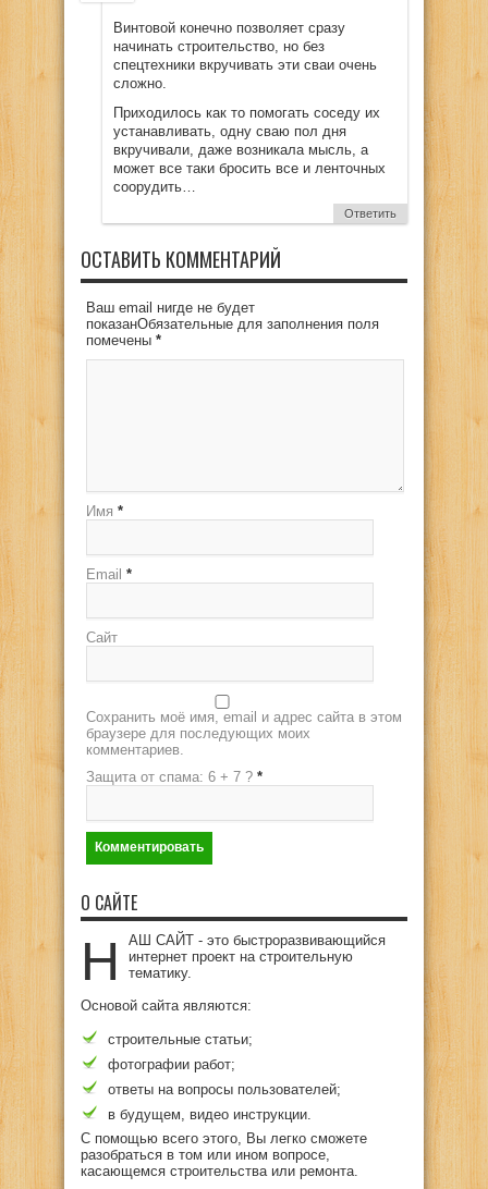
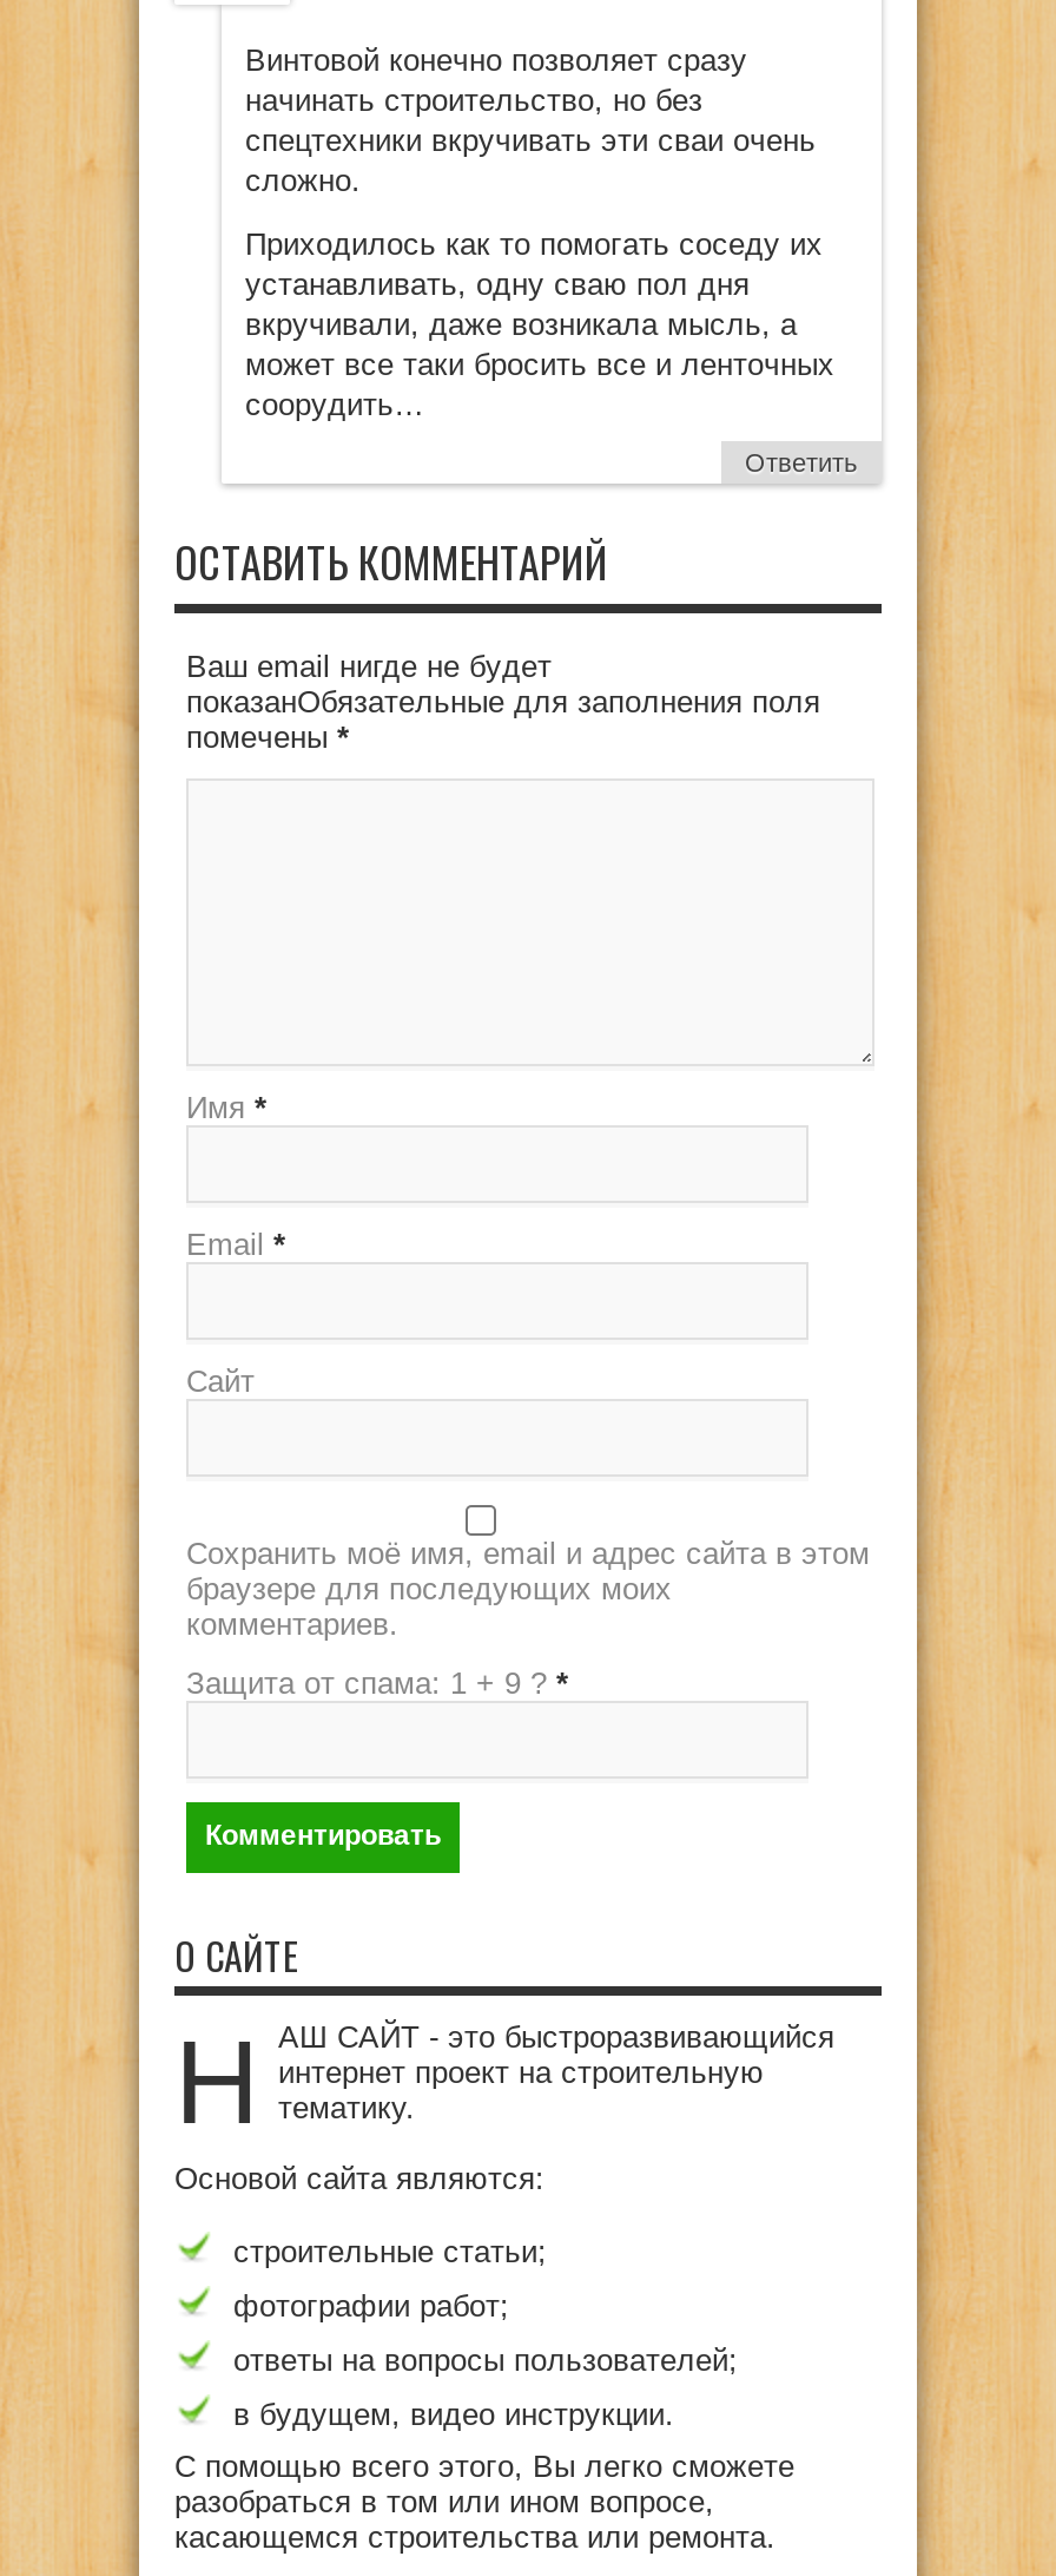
[86,768,263,785] Защита от спама: 6 + 7 ? * -> [186,1665,568,1700] Защита от спама: 1 + 9 ? *

